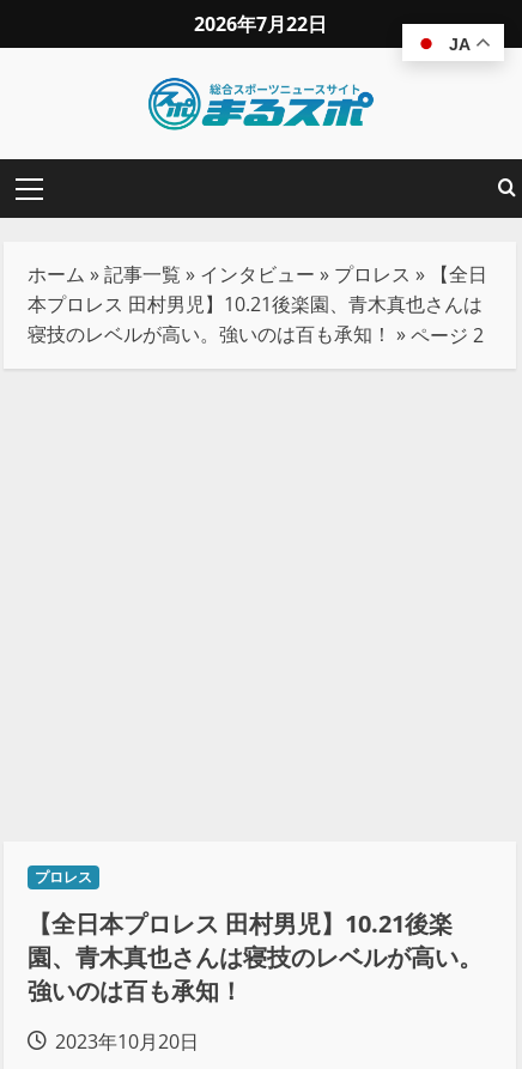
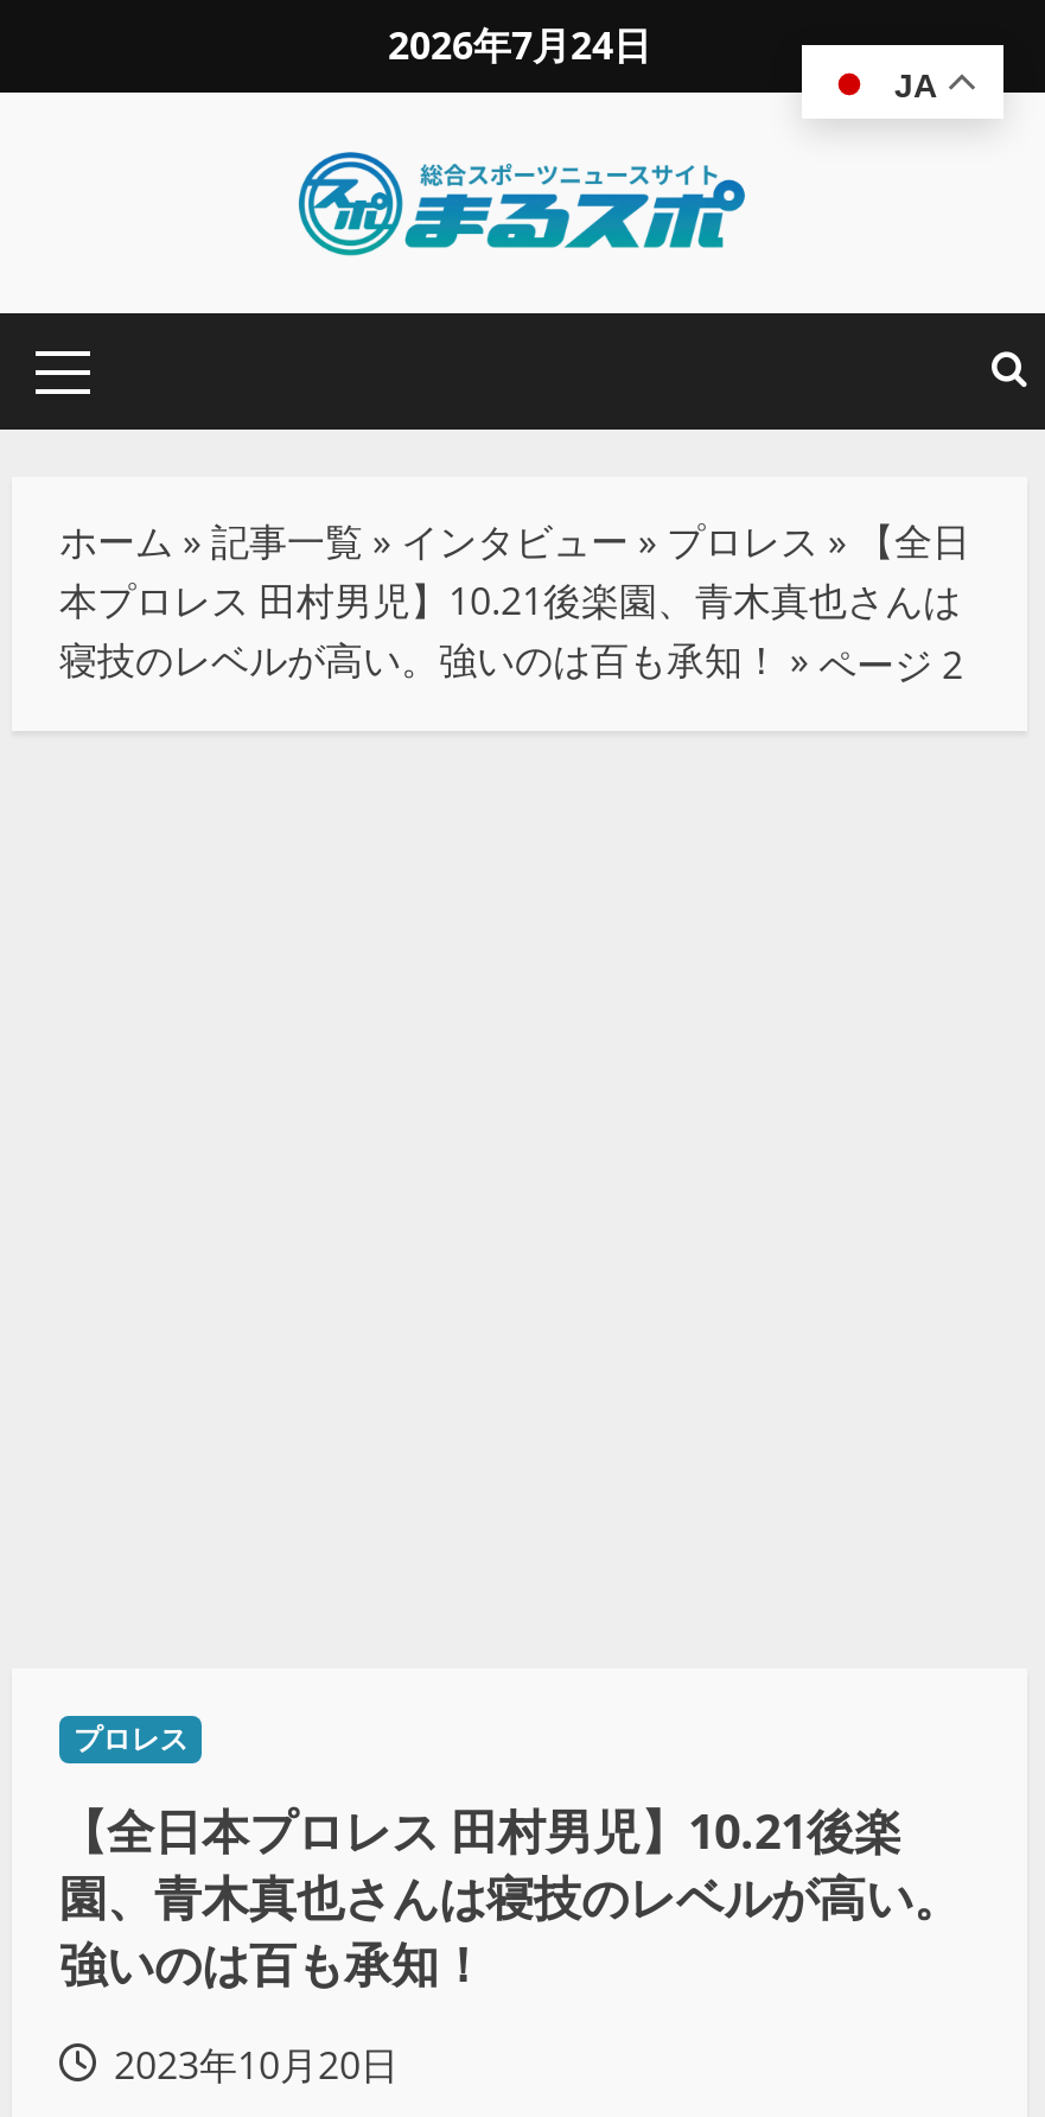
[193,11,326,37] 2026年7月22日 -> [388,19,651,71] 2026年7月24日

